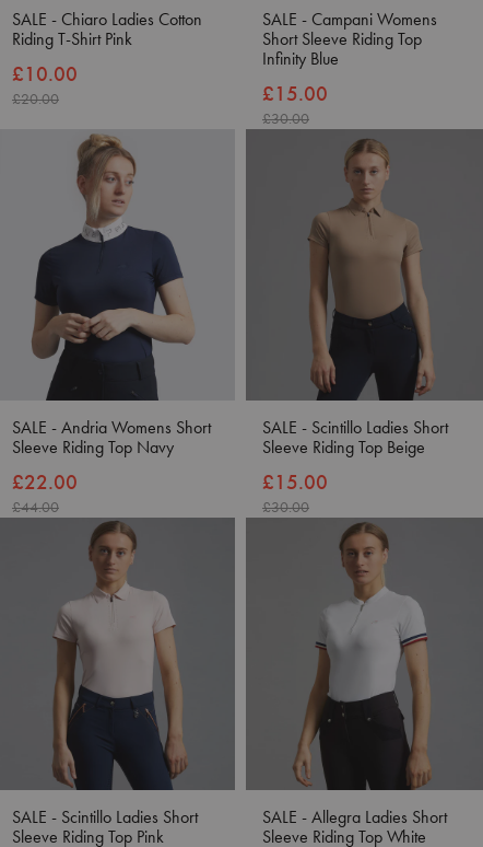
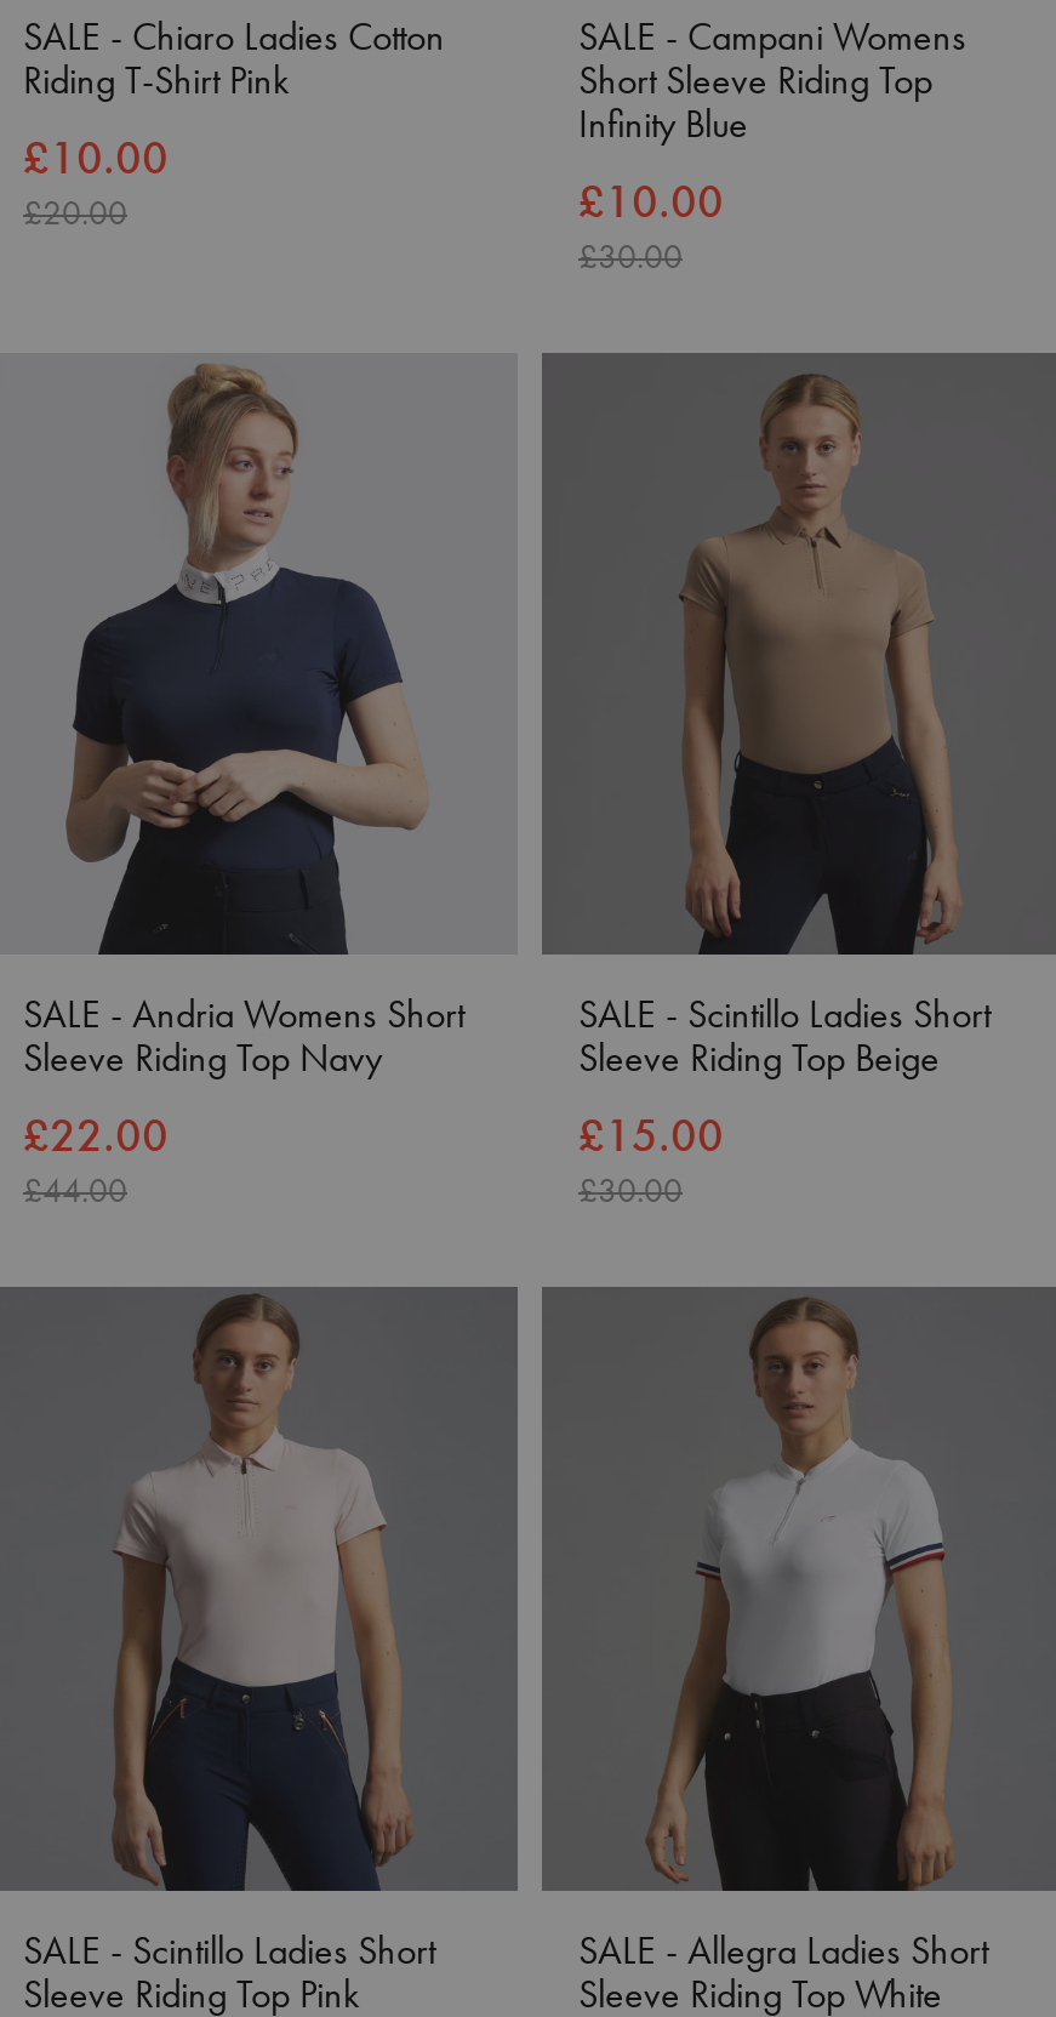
[262,80,328,107] £15.00 -> [578,171,724,232] £10.00

